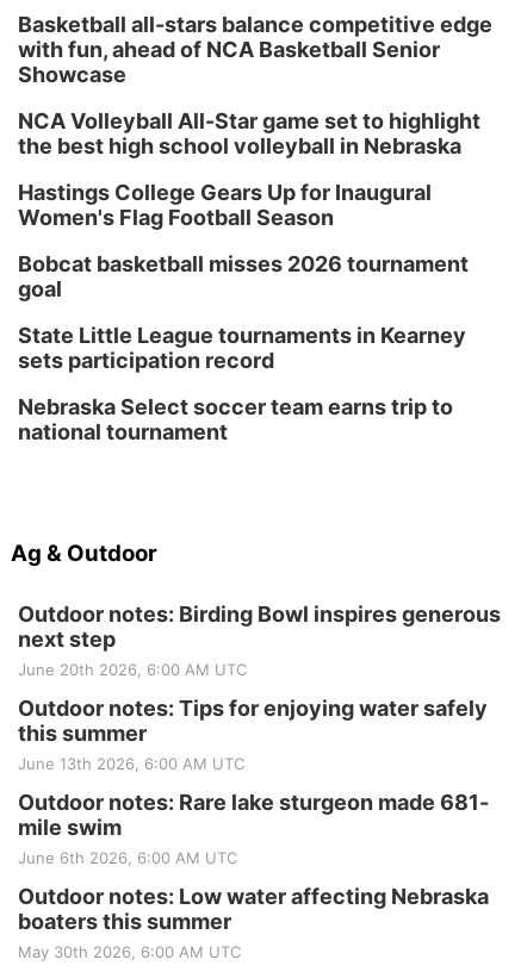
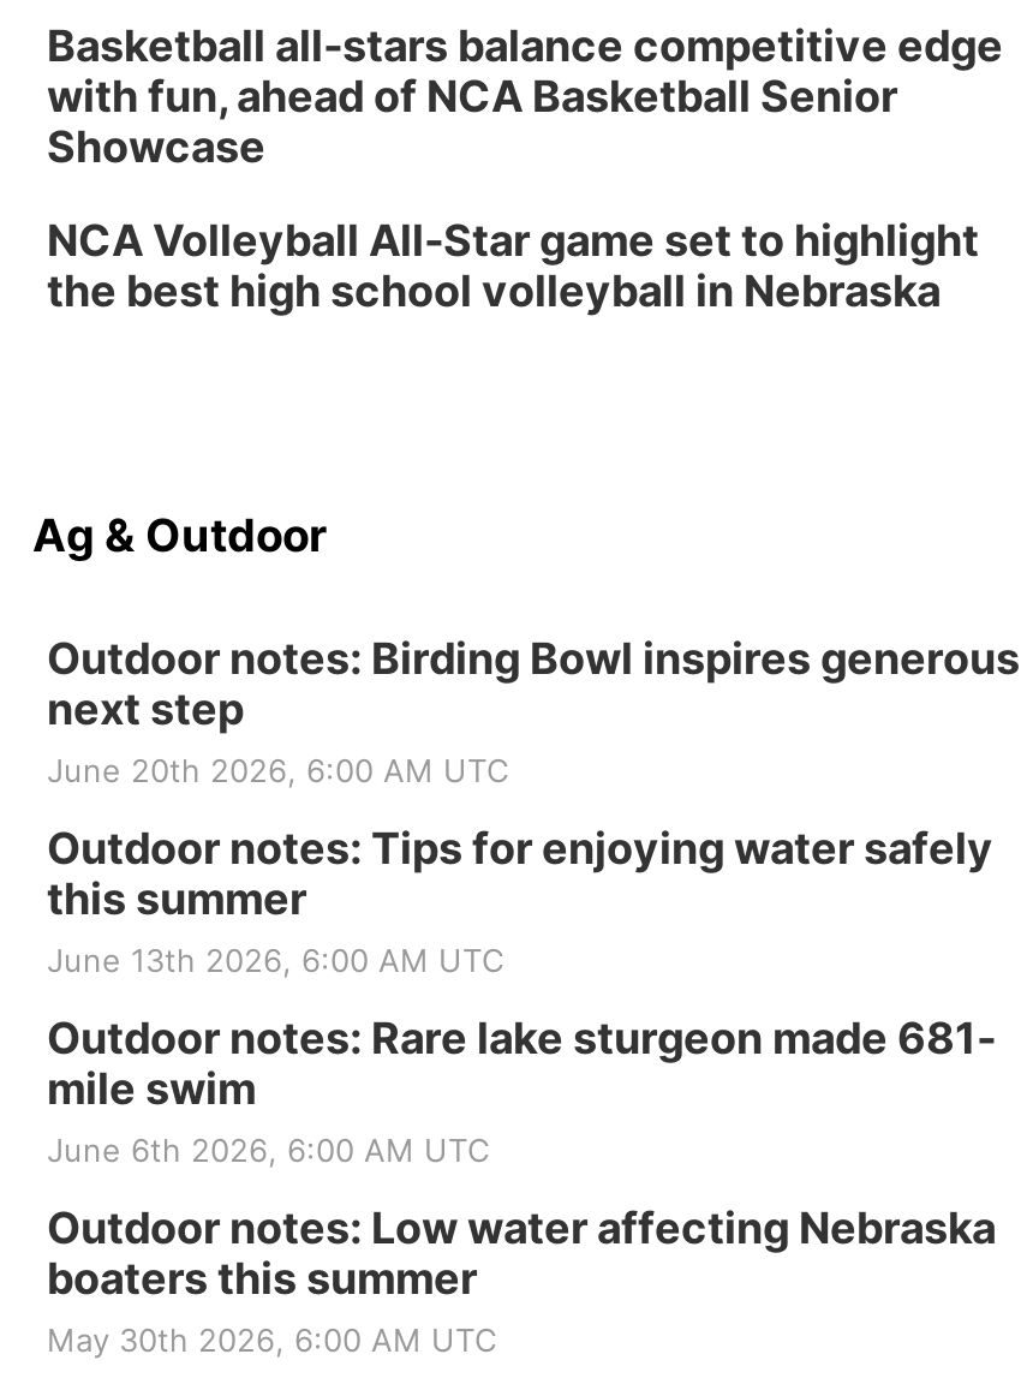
[18,180,469,445] Hastings College Gears Up for Inaugural | Women's Flag Football Season | Bobcat basketball misses 2026 tournament | goal | State Little League tournaments in Kearney | sets participation record | Nebraska Select soccer team earns trip to | national tournament -> none

